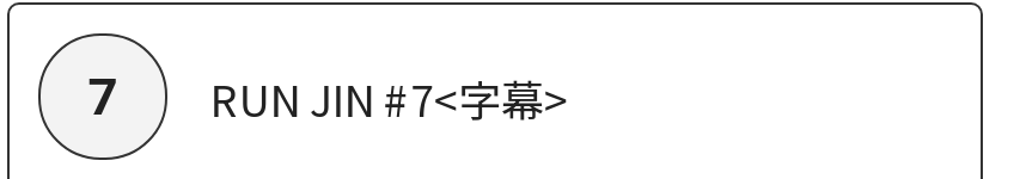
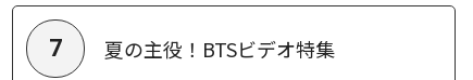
[210,66,568,128] RUN JIN #7<字幕> -> [104,35,335,63] 夏の主役！BTSビデオ特集

